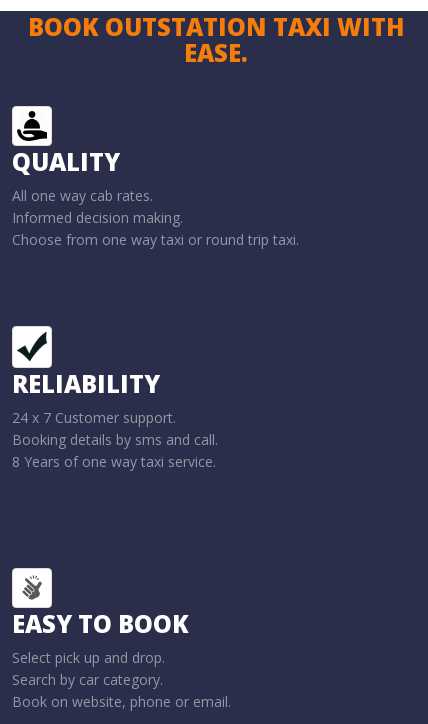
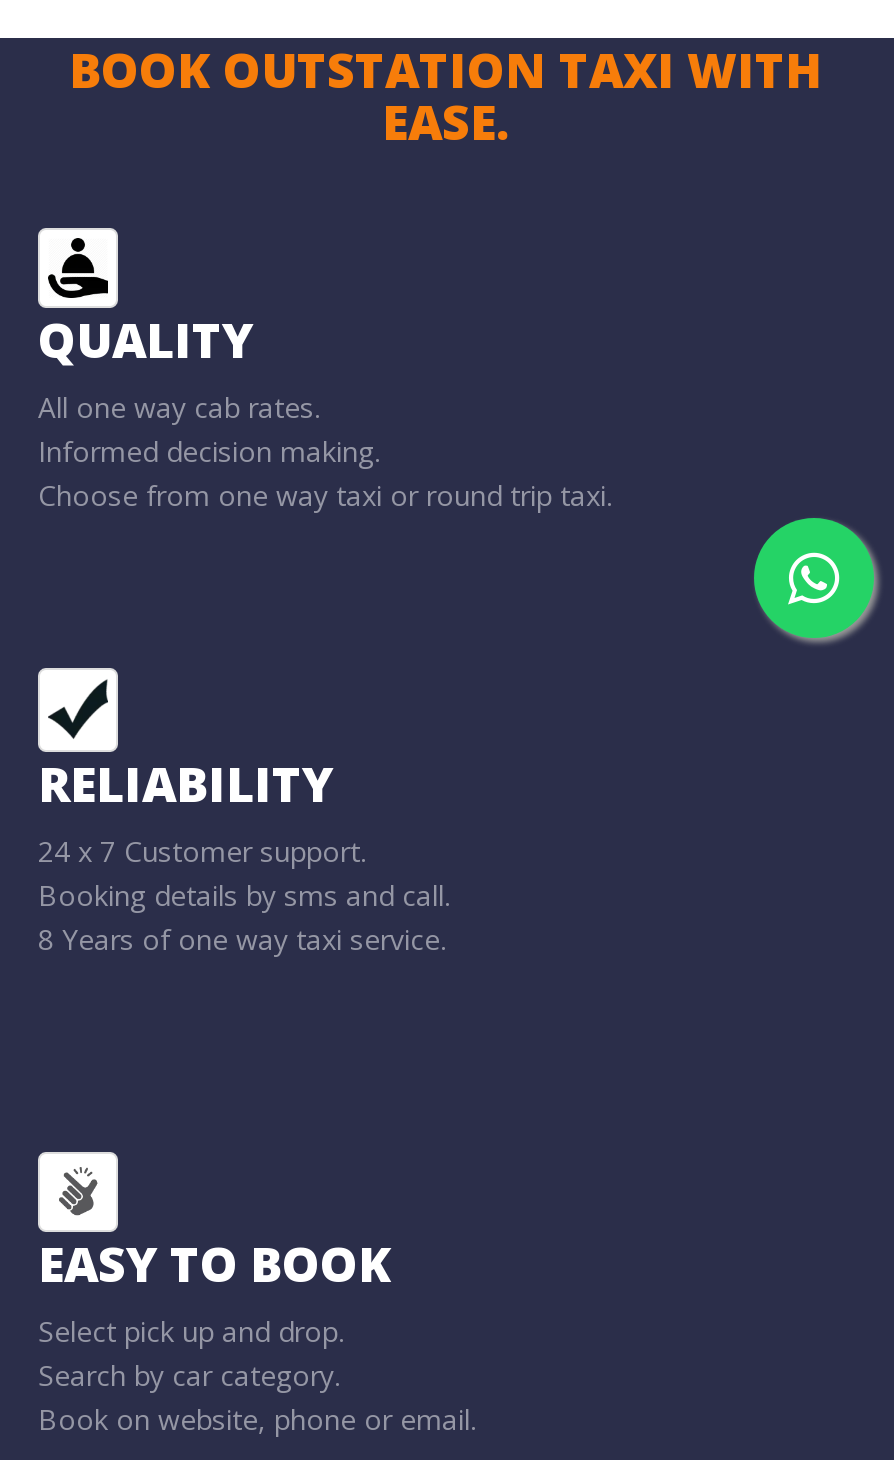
none -> [752,516,880,644] [image]

